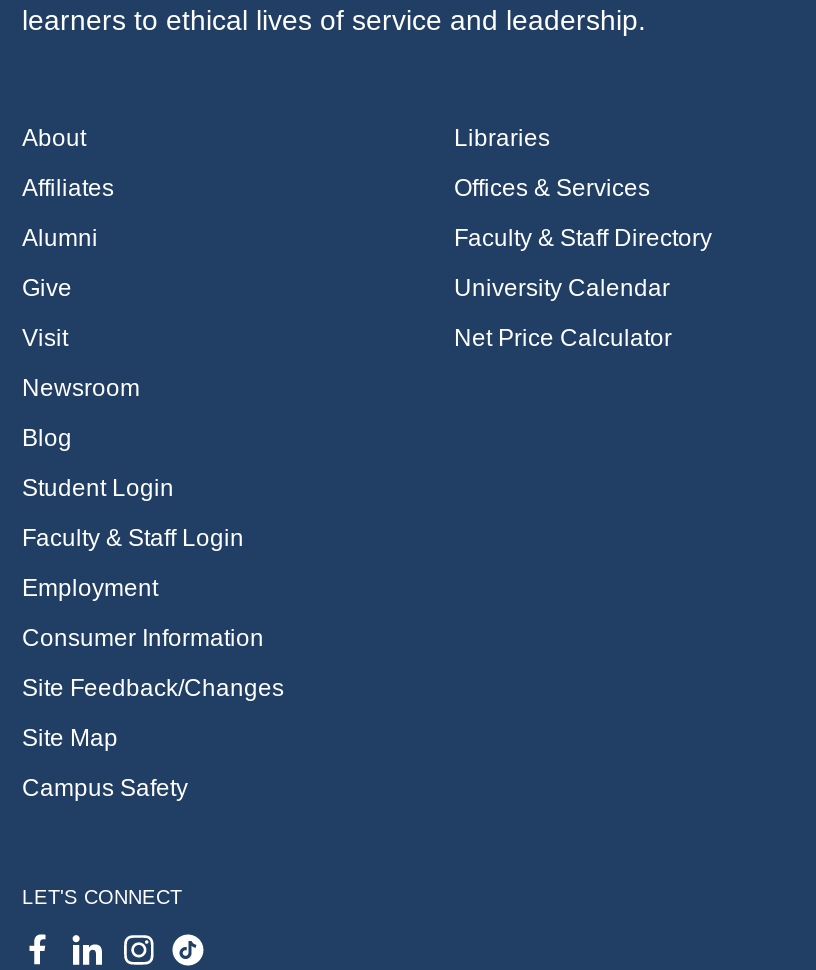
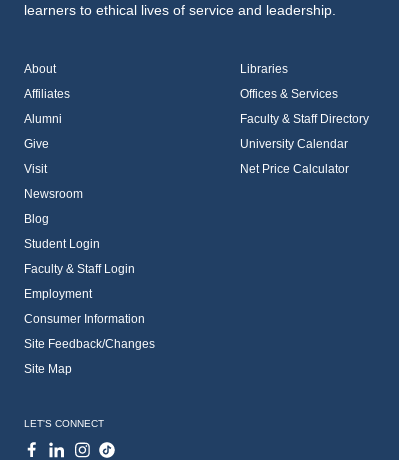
[22,774,188,802] Campus Safety -> none

